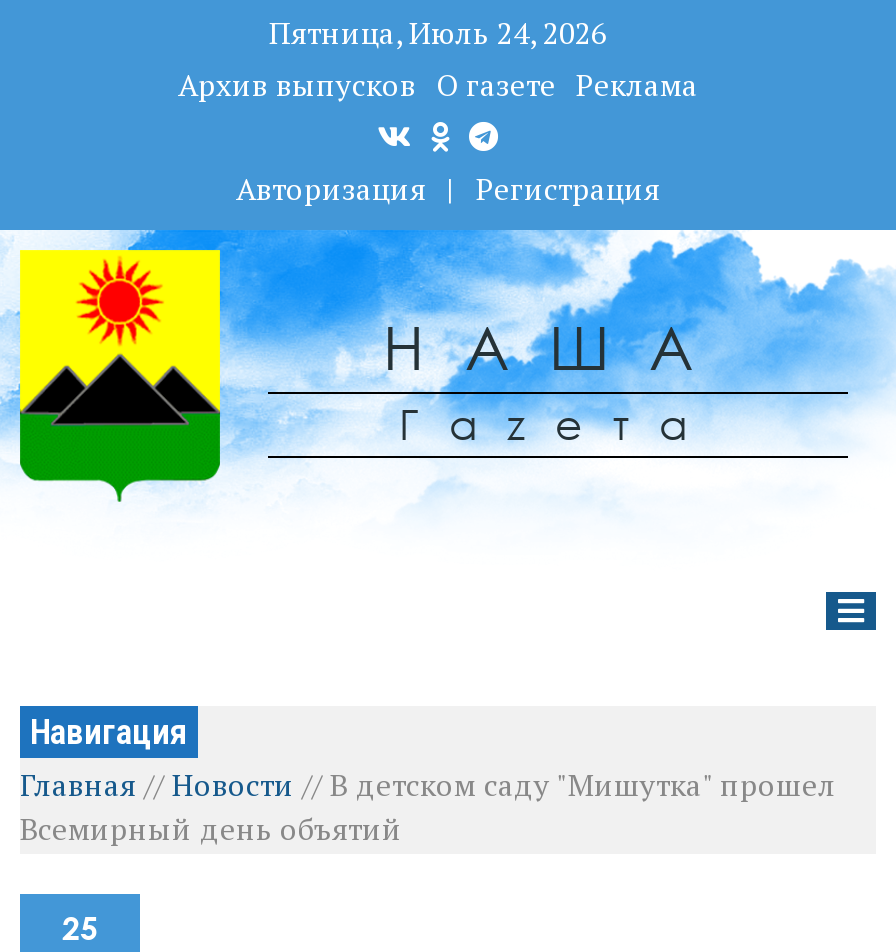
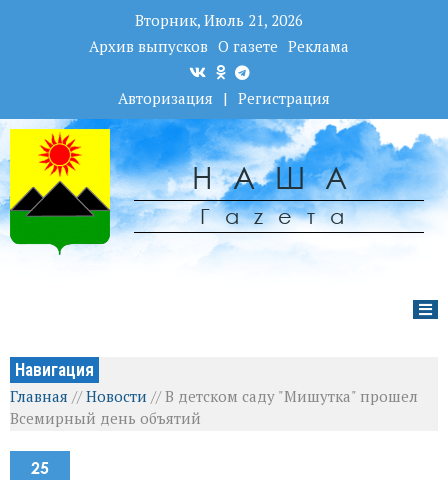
[269,12,607,52] Пятница, Июль 24, 2026 -> [135,10,303,30] Вторник, Июль 21, 2026

